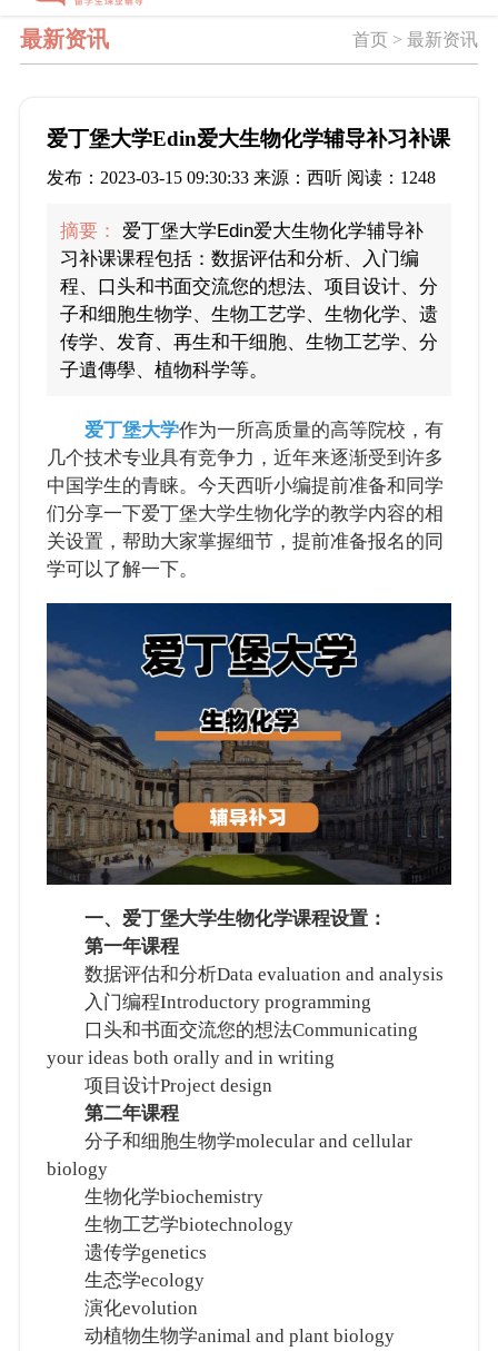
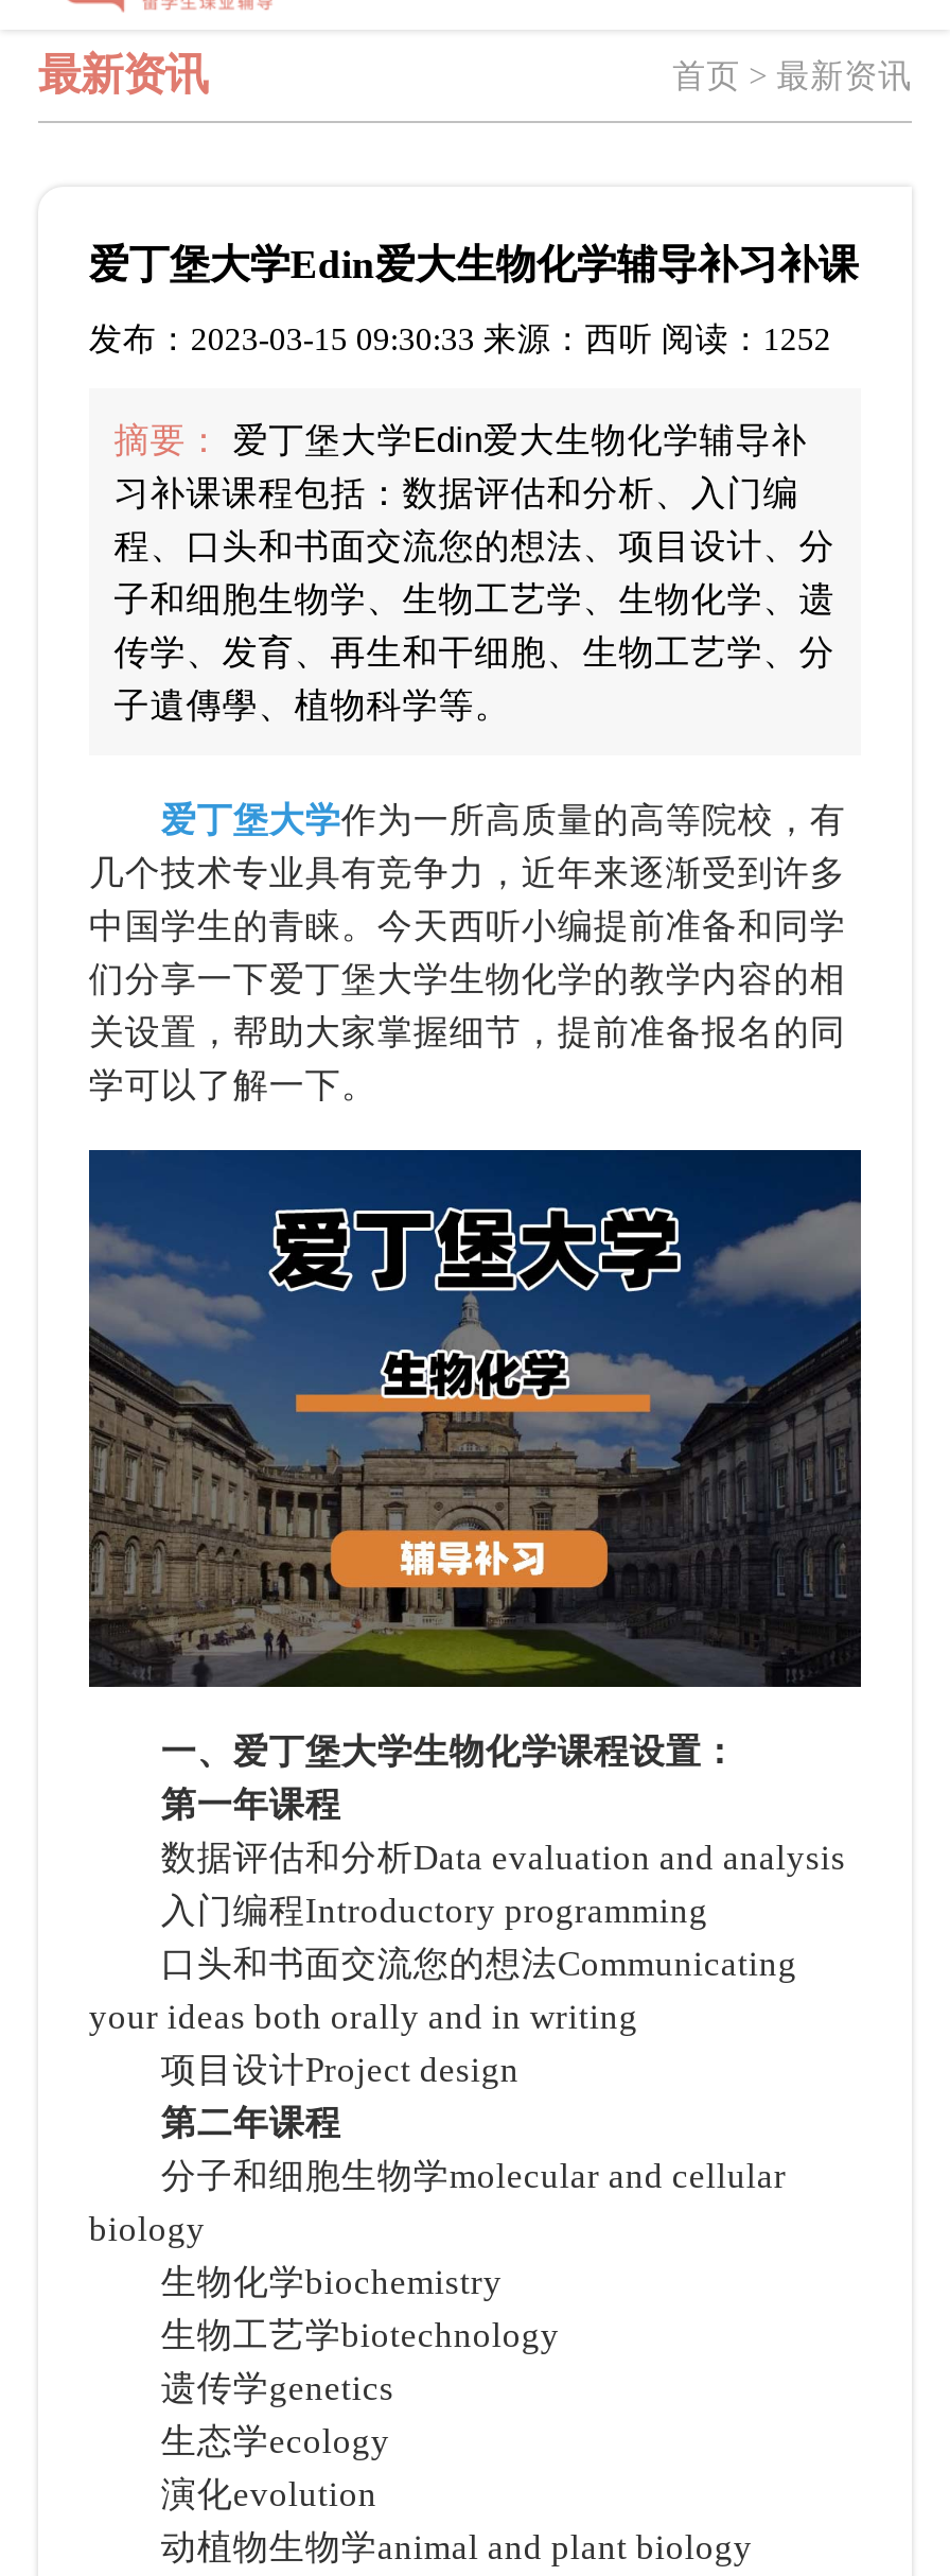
[46,168,436,187] 发布：2023-03-15 09:30:33 来源：西听 阅读：1248 -> [89,320,831,356] 发布：2023-03-15 09:30:33 来源：西听 阅读：1252

